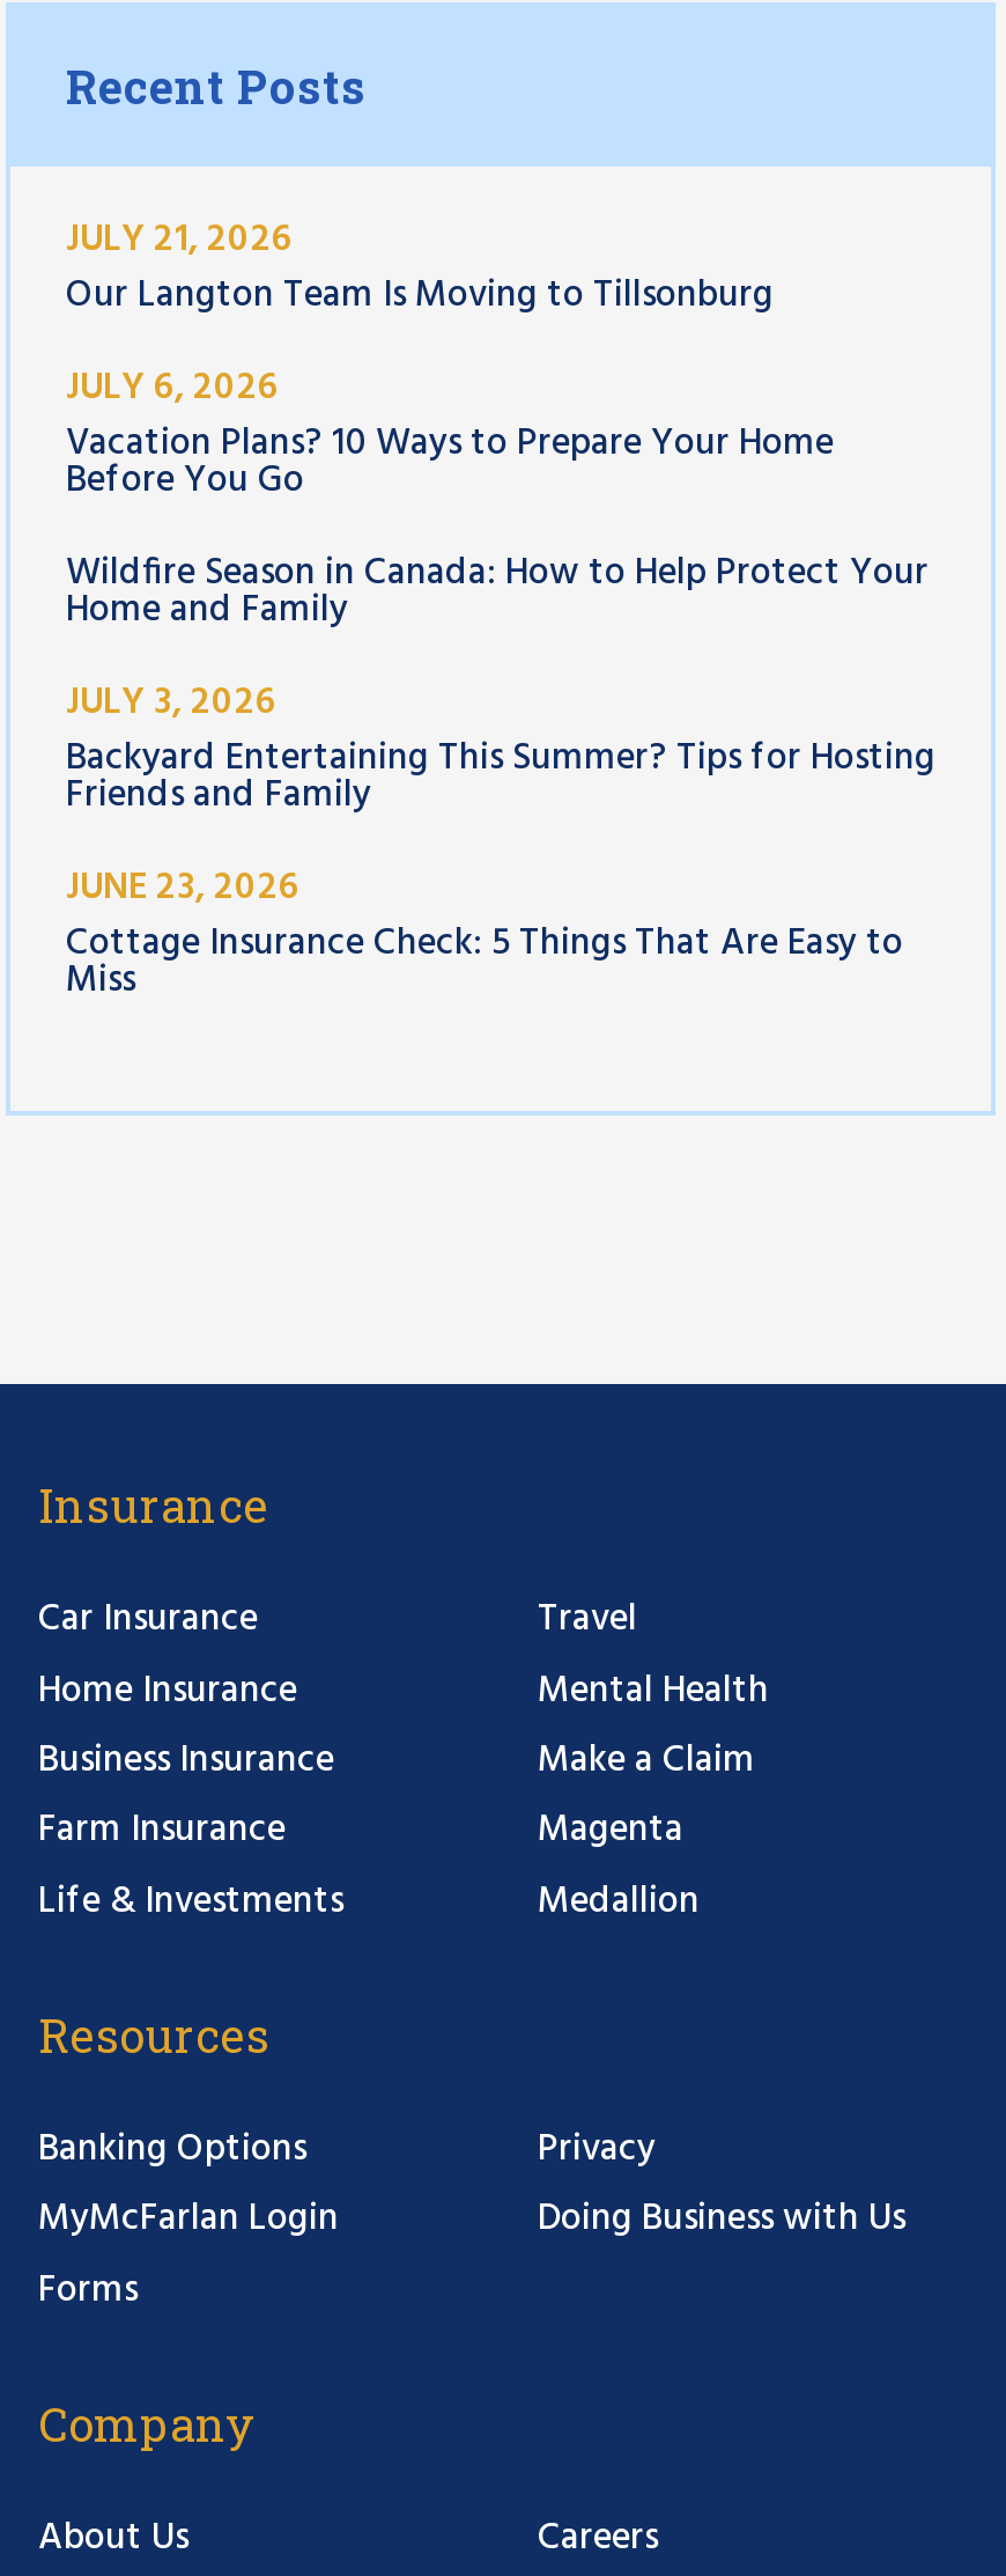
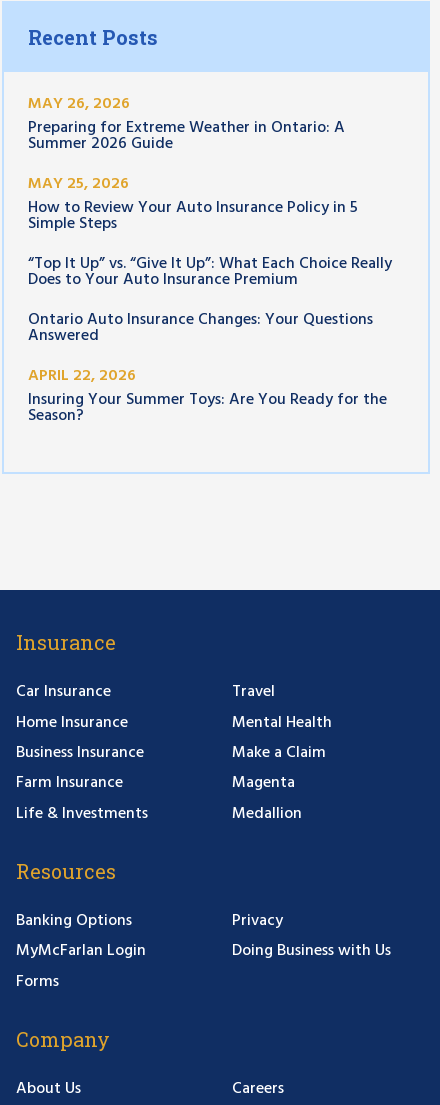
[66,211,774,326] JULY 21, 2026 | Our Langton Team Is Moving to Tillsonburg -> [28,91,345,157] MAY 26, 2026 | Preparing for Extreme Weather in Ontario: A | Summer 2026 Guide
[66,359,834,511] JULY 6, 2026 | Vacation Plans? 10 Ways to Prepare Your Home | Before You Go -> [28,171,358,237] MAY 25, 2026 | How to Review Your Auto Insurance Policy in 5 | Simple Steps
[66,544,929,641] Wildfire Season in Canada: How to Help Protect Your | Home and Family -> [28,251,392,293] “Top It Up” vs. “Give It Up”: What Each Choice Really | Does to Your Auto Insurance Premium
[66,674,935,826] JULY 3, 2026 | Backyard Entertaining This Summer? Tips for Hosting | Friends and Family -> [28,307,373,349] Ontario Auto Insurance Changes: Your Questions | Answered
[66,859,903,1011] JUNE 23, 2026 | Cottage Insurance Check: 5 Things That Are Easy to | Miss -> [28,363,387,429] APRIL 22, 2026 | Insuring Your Summer Toys: Are You Ready for the | Season?

